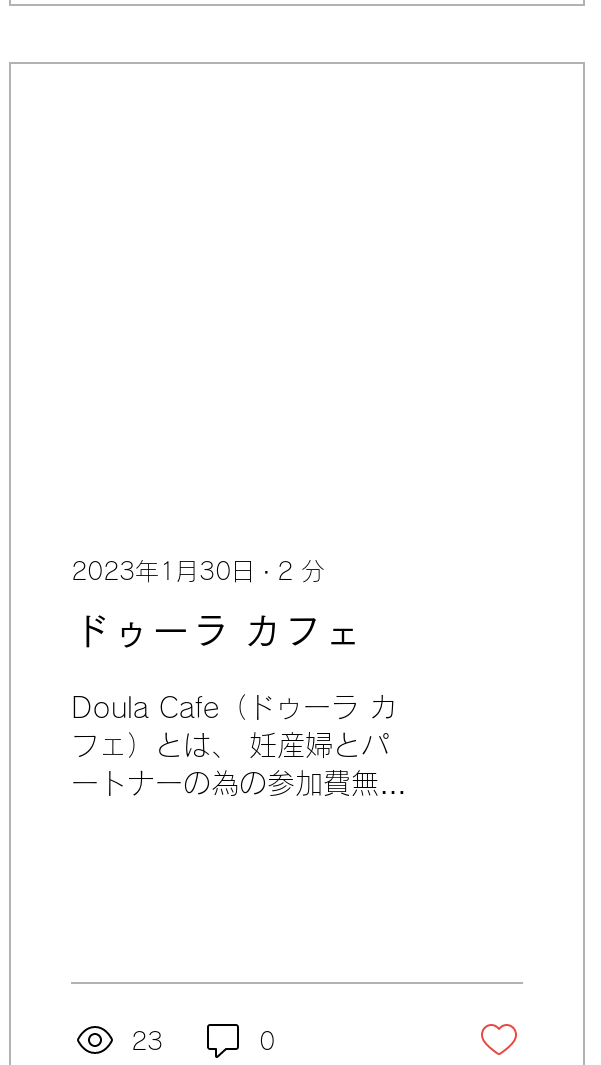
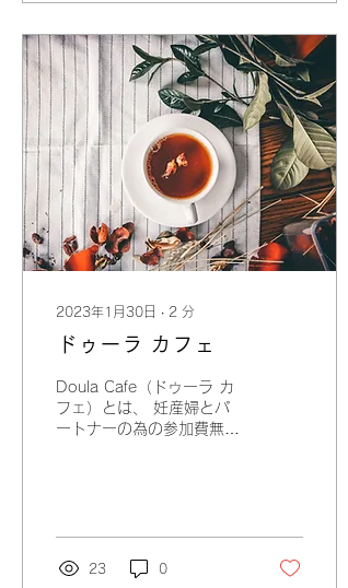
none -> [22,34,337,272] [image]

